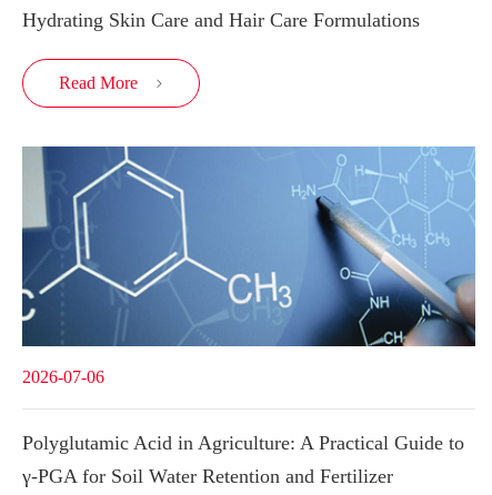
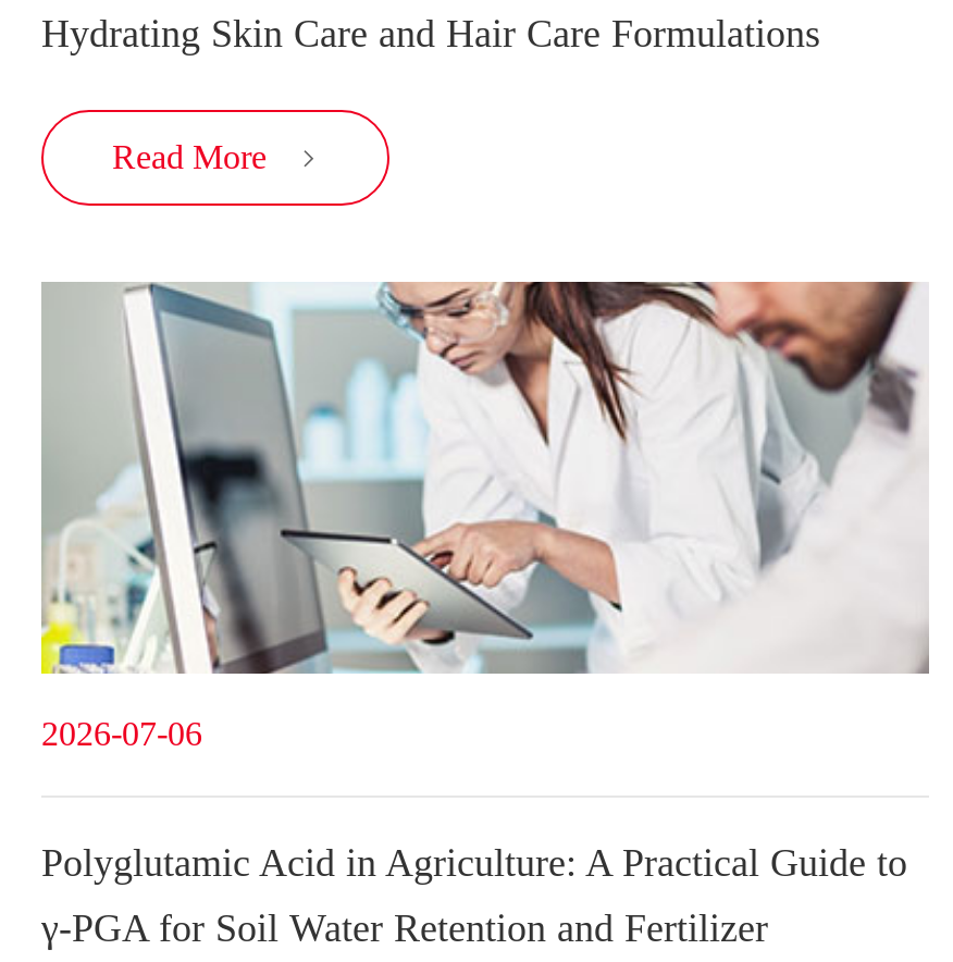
[21,145,475,347] [image] -> [39,279,929,677] [image]

